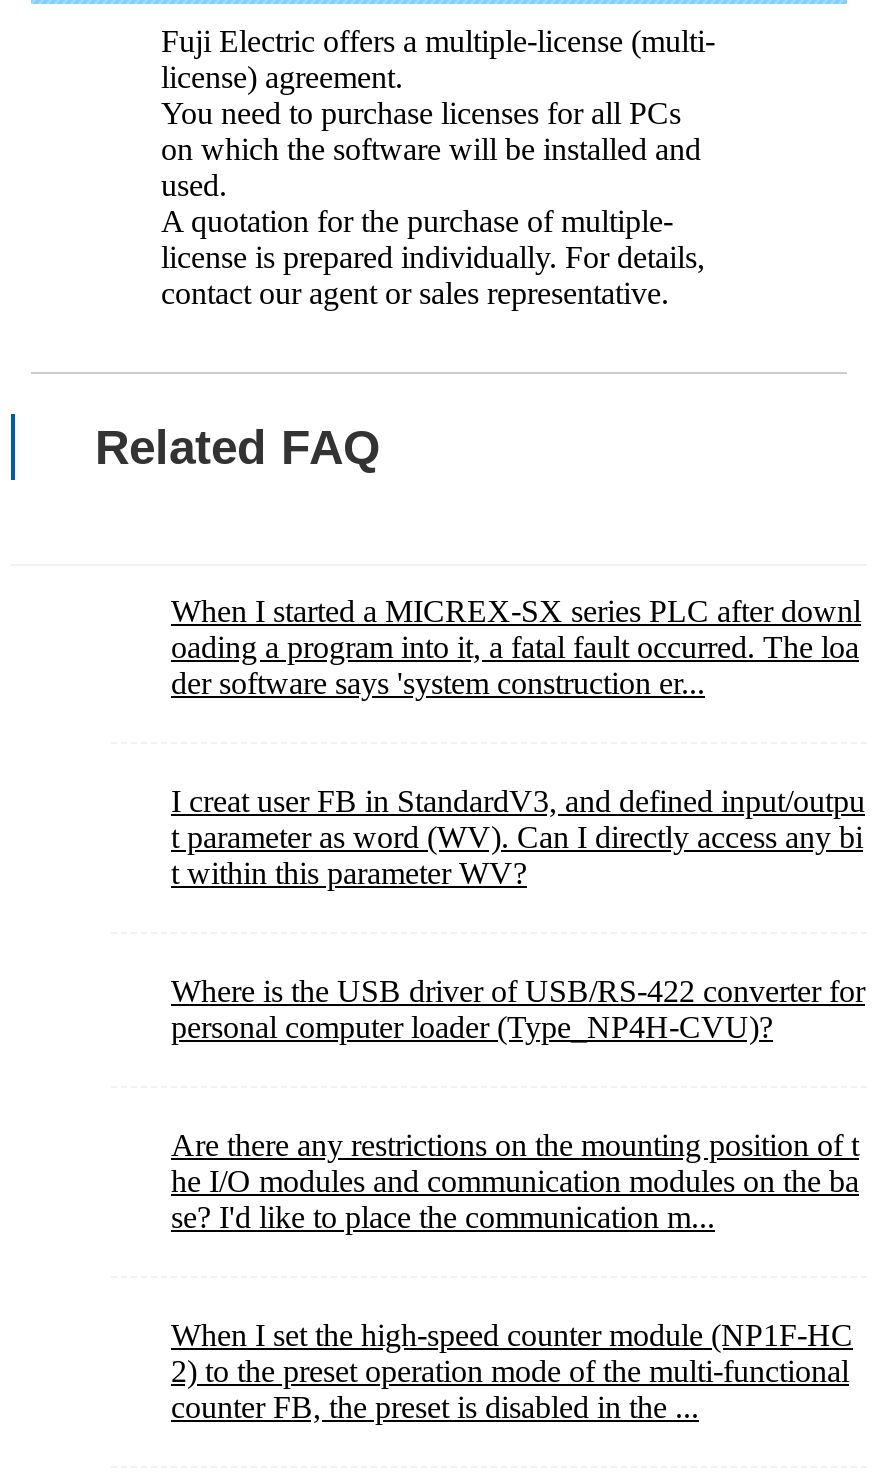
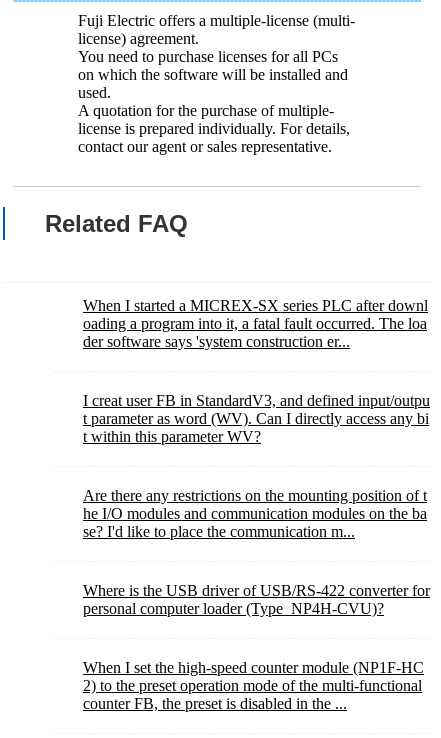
moved [171,974,865,1044] -> [83,582,430,617]: Where is the USB driver of USB/RS-422 converter for | personal computer loader (Type_NP4H-CVU)?
moved [171,1128,859,1234] -> [83,487,427,540]: Are there any restrictions on the mounting position of t | he I/O modules and communication modules on the ba | se? I'd like to place the communication m...

